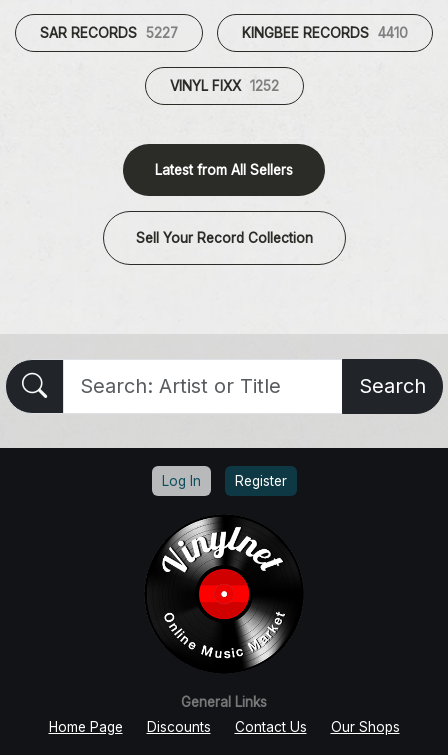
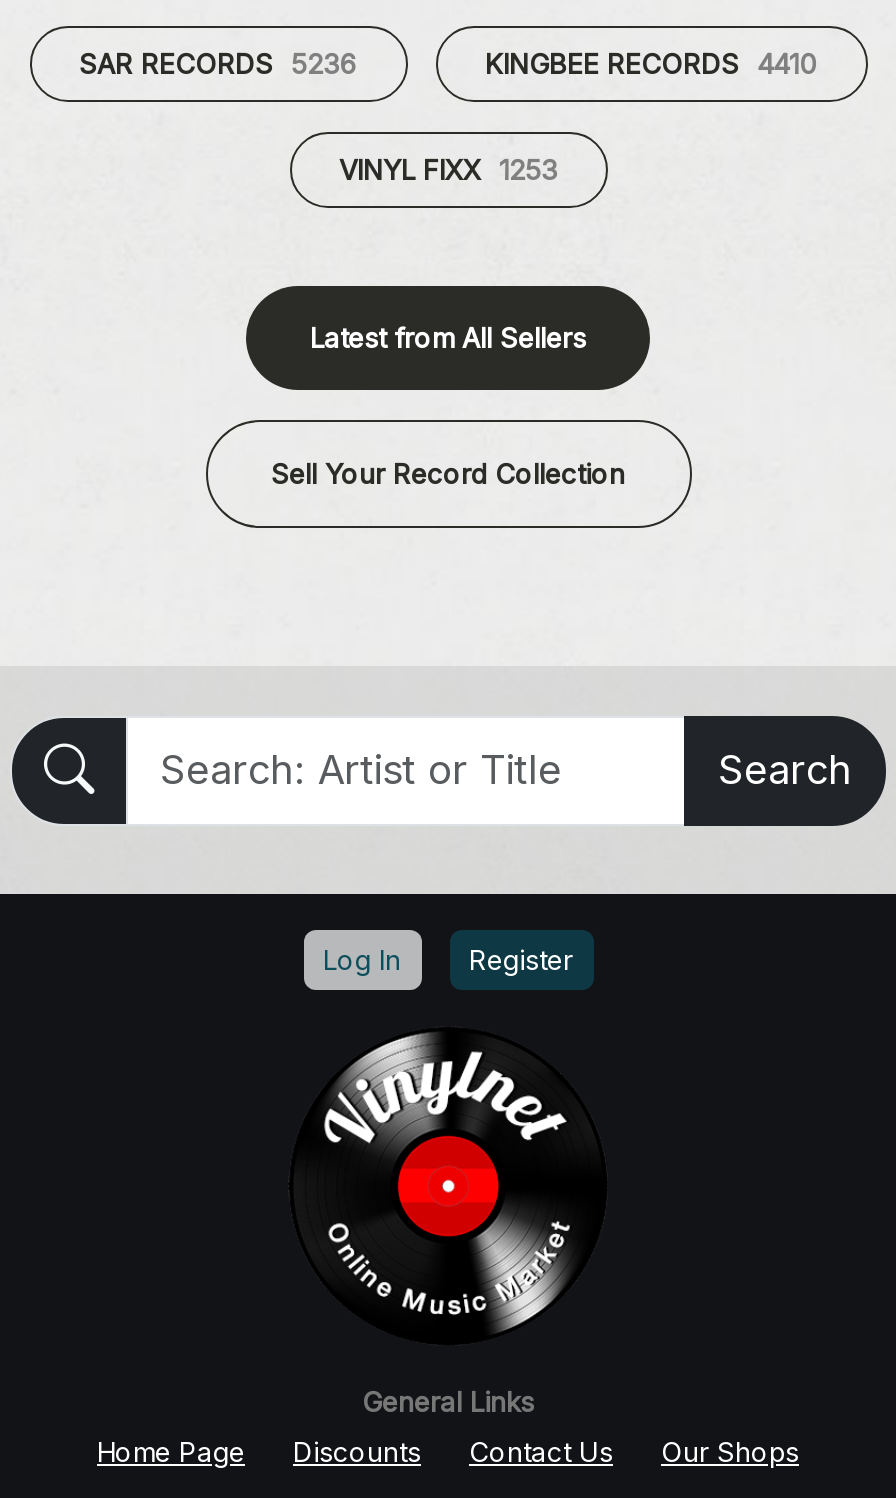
[40,25,178,41] SAR RECORDS 5227 -> [79,48,357,80] SAR RECORDS 5236
[169,78,278,94] VINYL FIXX 1252 -> [339,154,557,186] VINYL FIXX 1253

